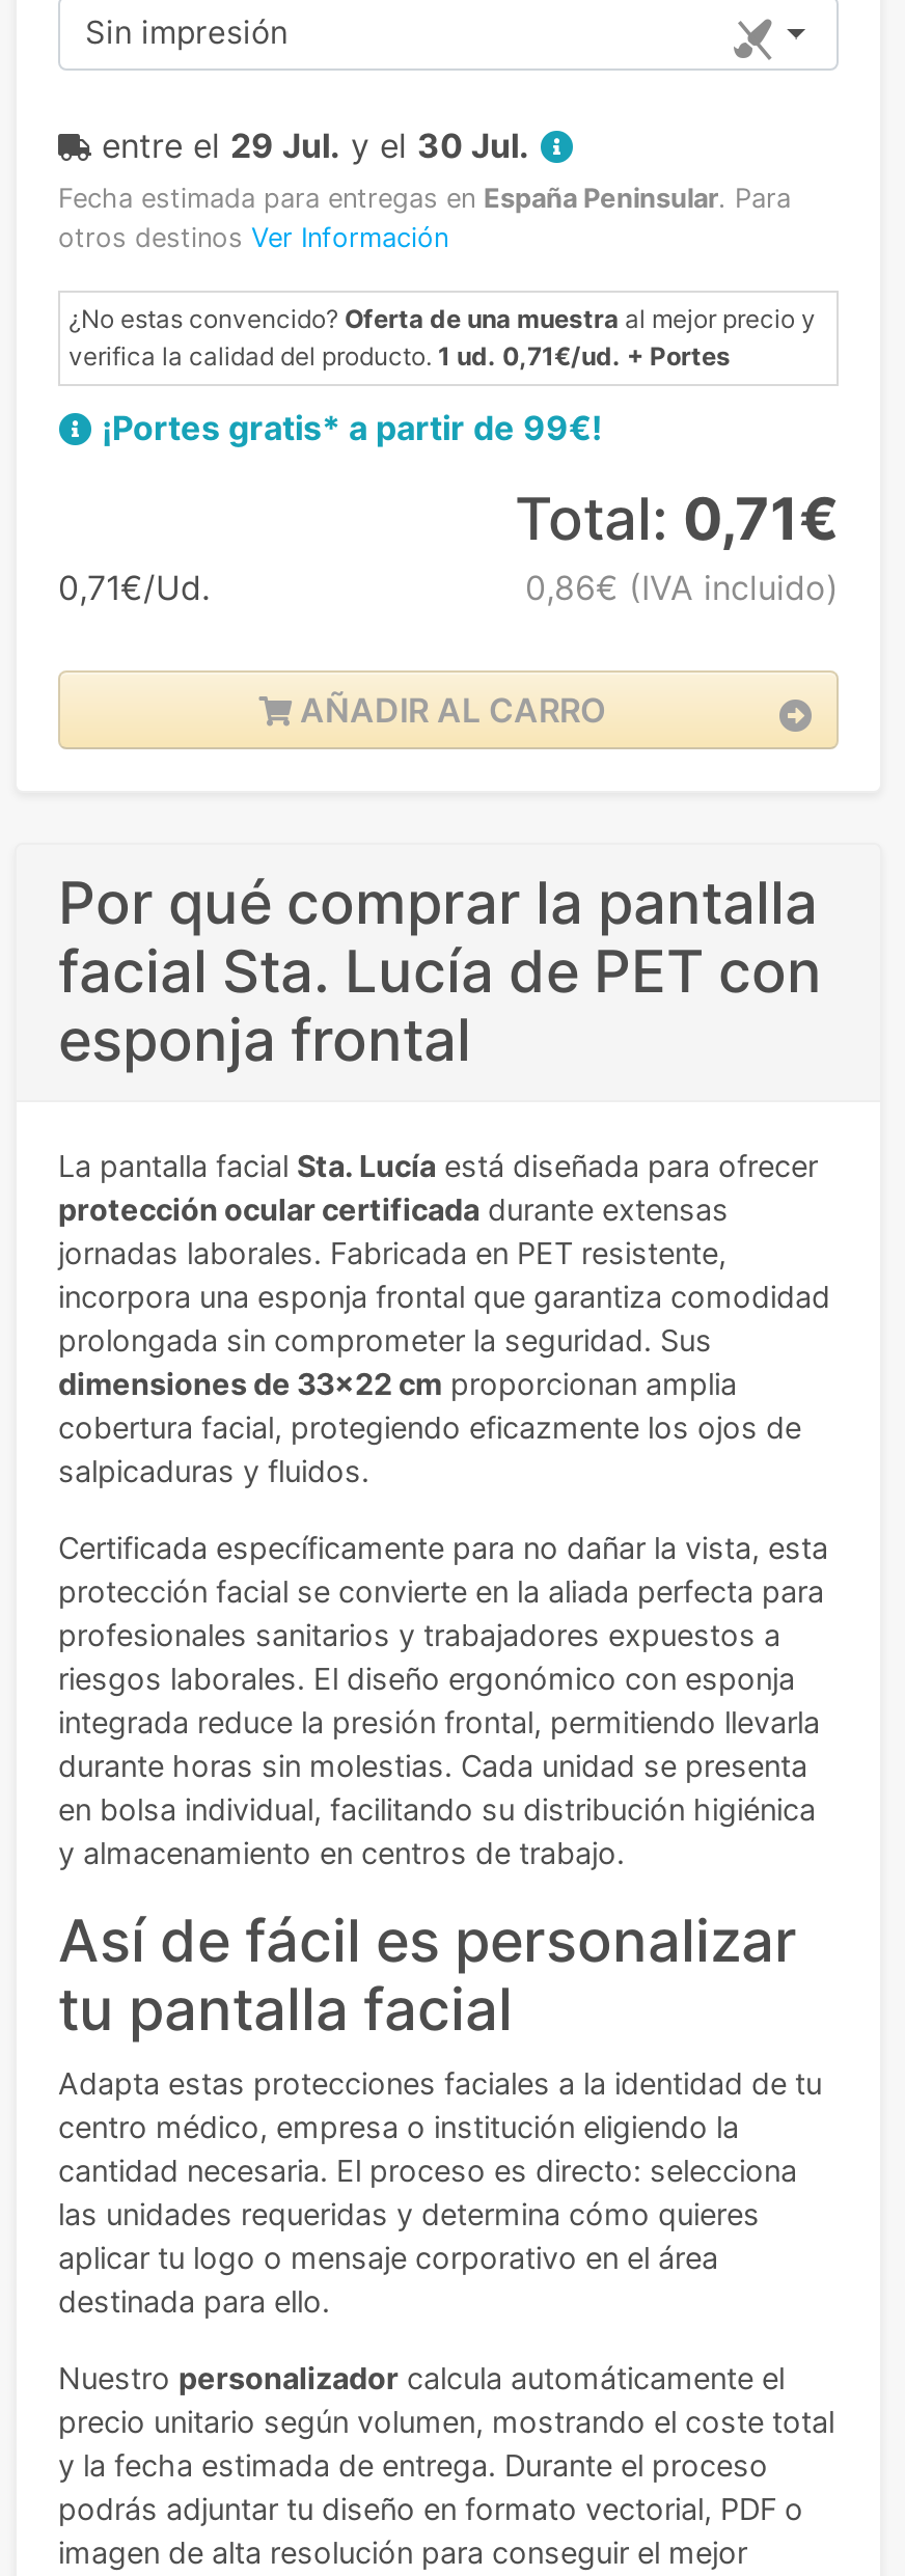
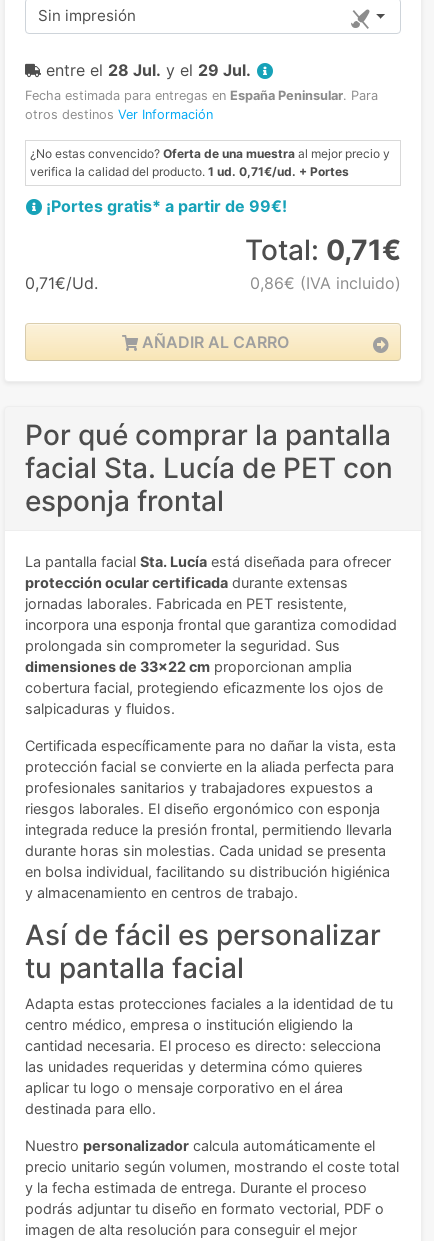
[102,125,529,167] entre el 29 Jul. y el 30 Jul. -> [46,60,251,80] entre el 28 Jul. y el 29 Jul.

